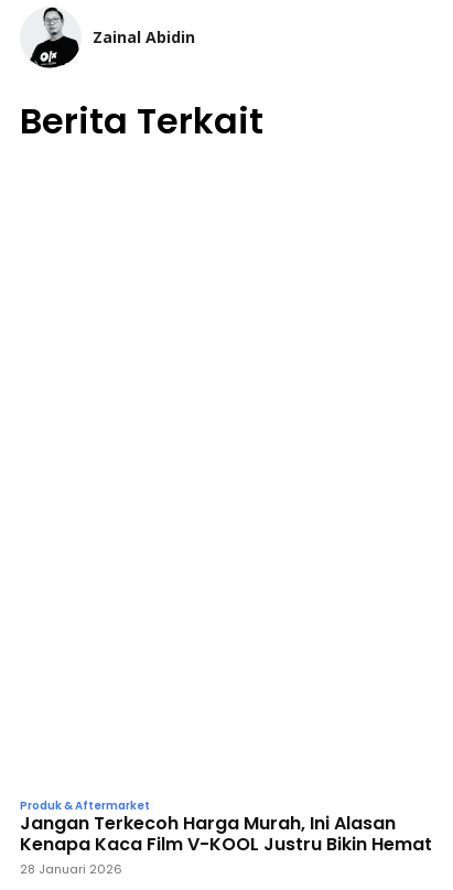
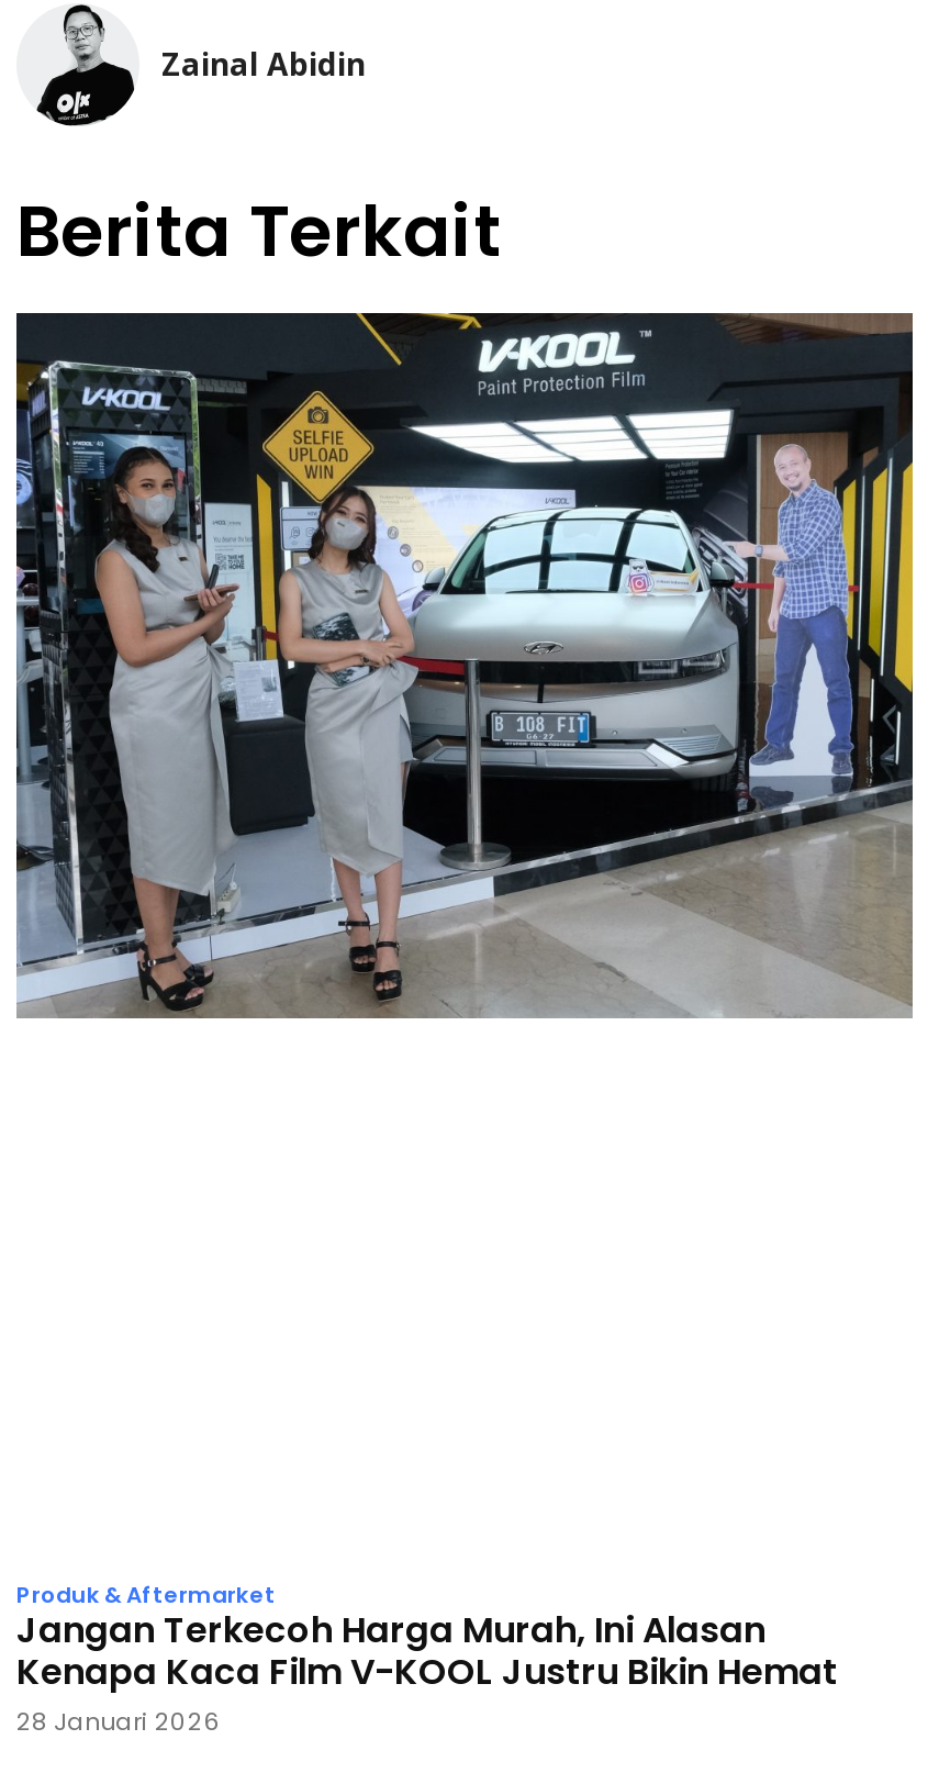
none -> [14,311,915,1021] [image]

